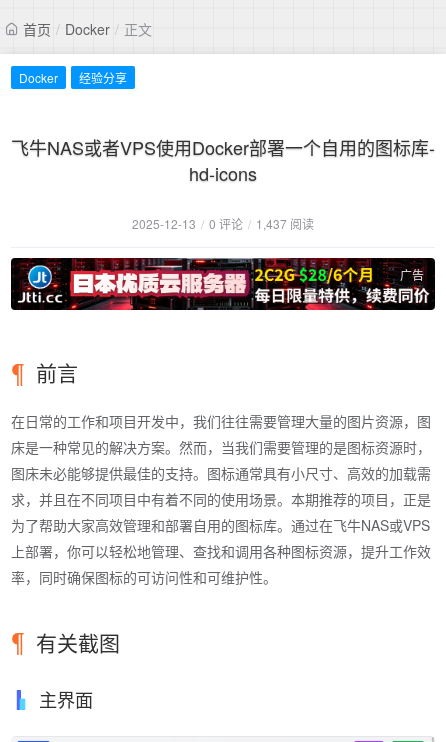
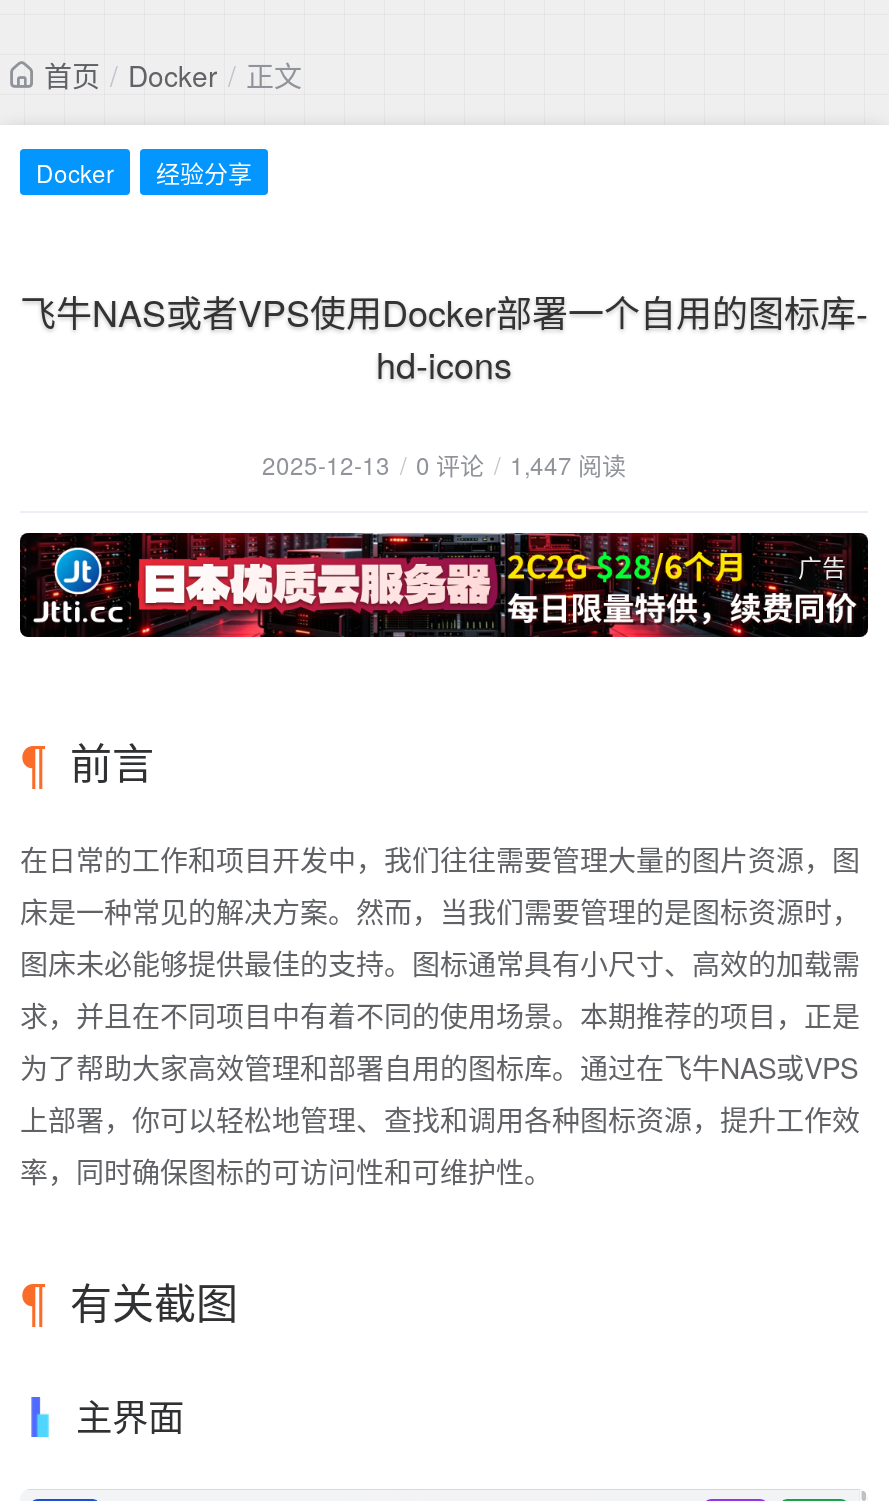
[132,215,314,232] 2025-12-13 / 0 评论 / 1,437 阅读 -> [262,447,626,481] 2025-12-13 / 0 评论 / 1,447 阅读

